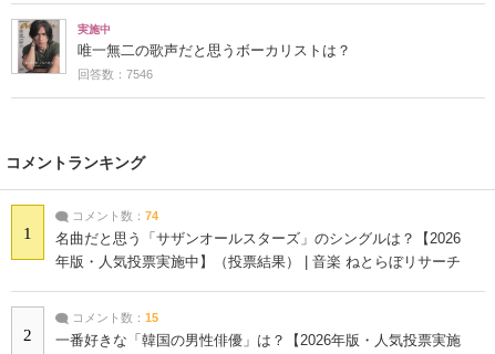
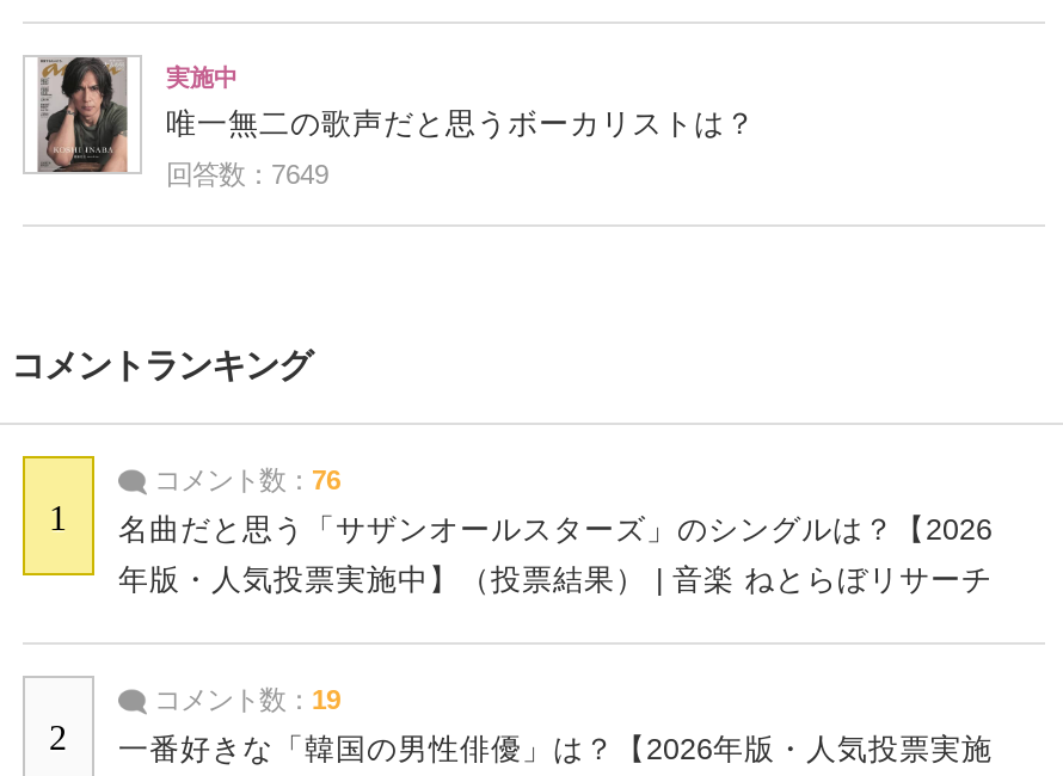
[78,67,153,81] 回答数：7546 -> [166,160,328,188] 回答数：7649
[69,209,158,222] コメント数：74 -> [147,465,340,494] コメント数：76
[69,311,158,324] コメント数：15 -> [147,685,340,714] コメント数：19

